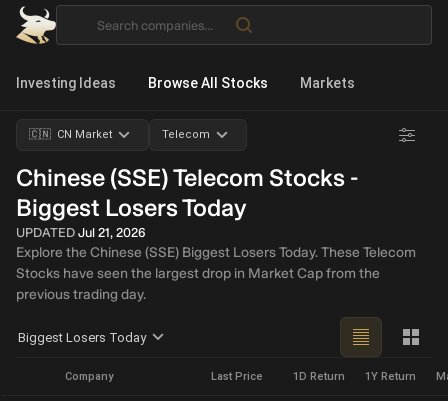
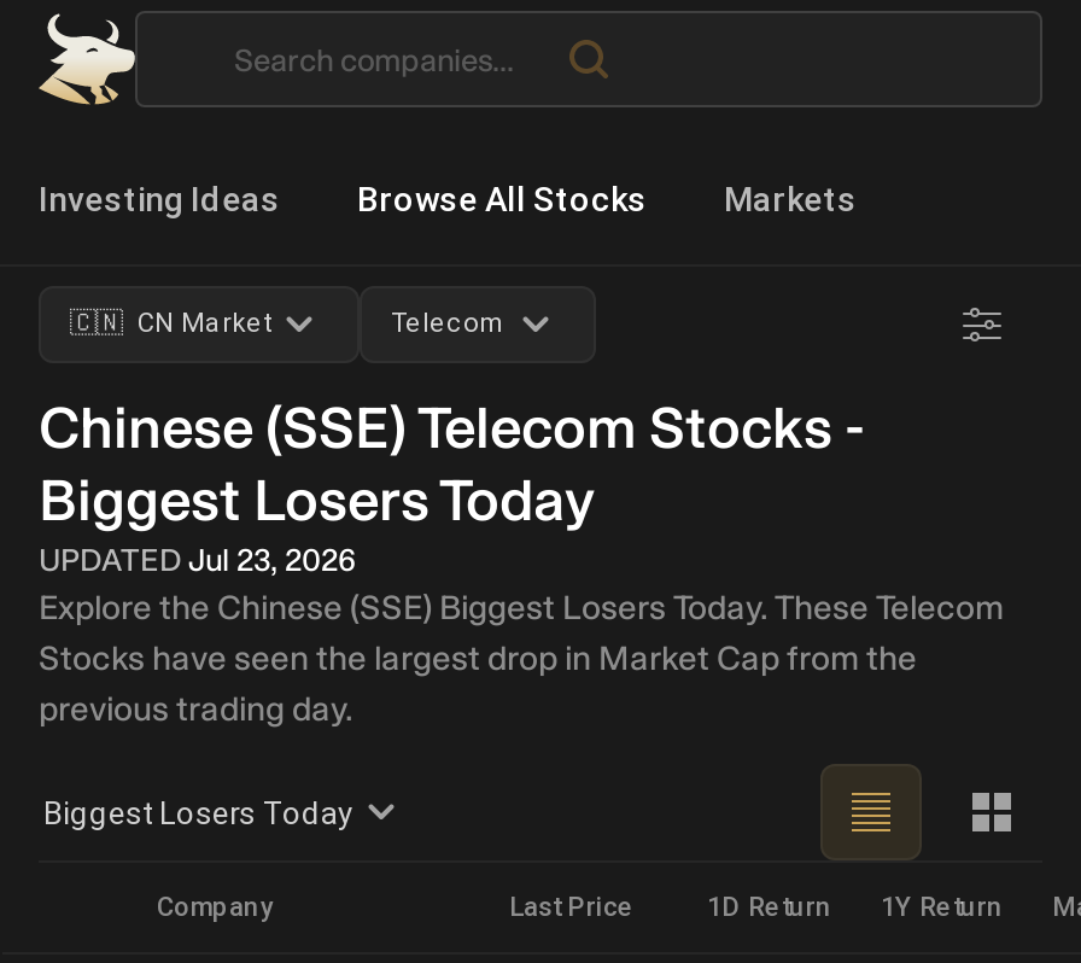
[16,225,146,240] UPDATED Jul 21, 2026 -> [39,542,357,578] UPDATED Jul 23, 2026

